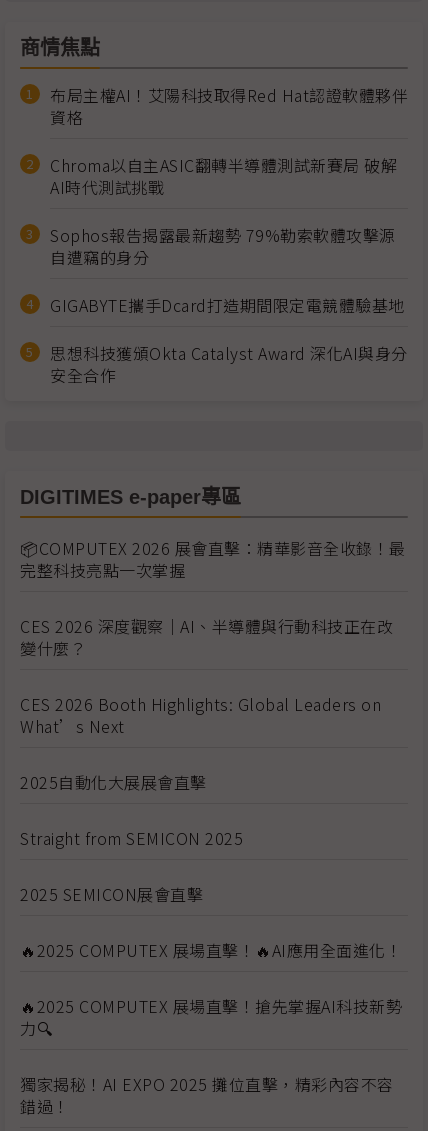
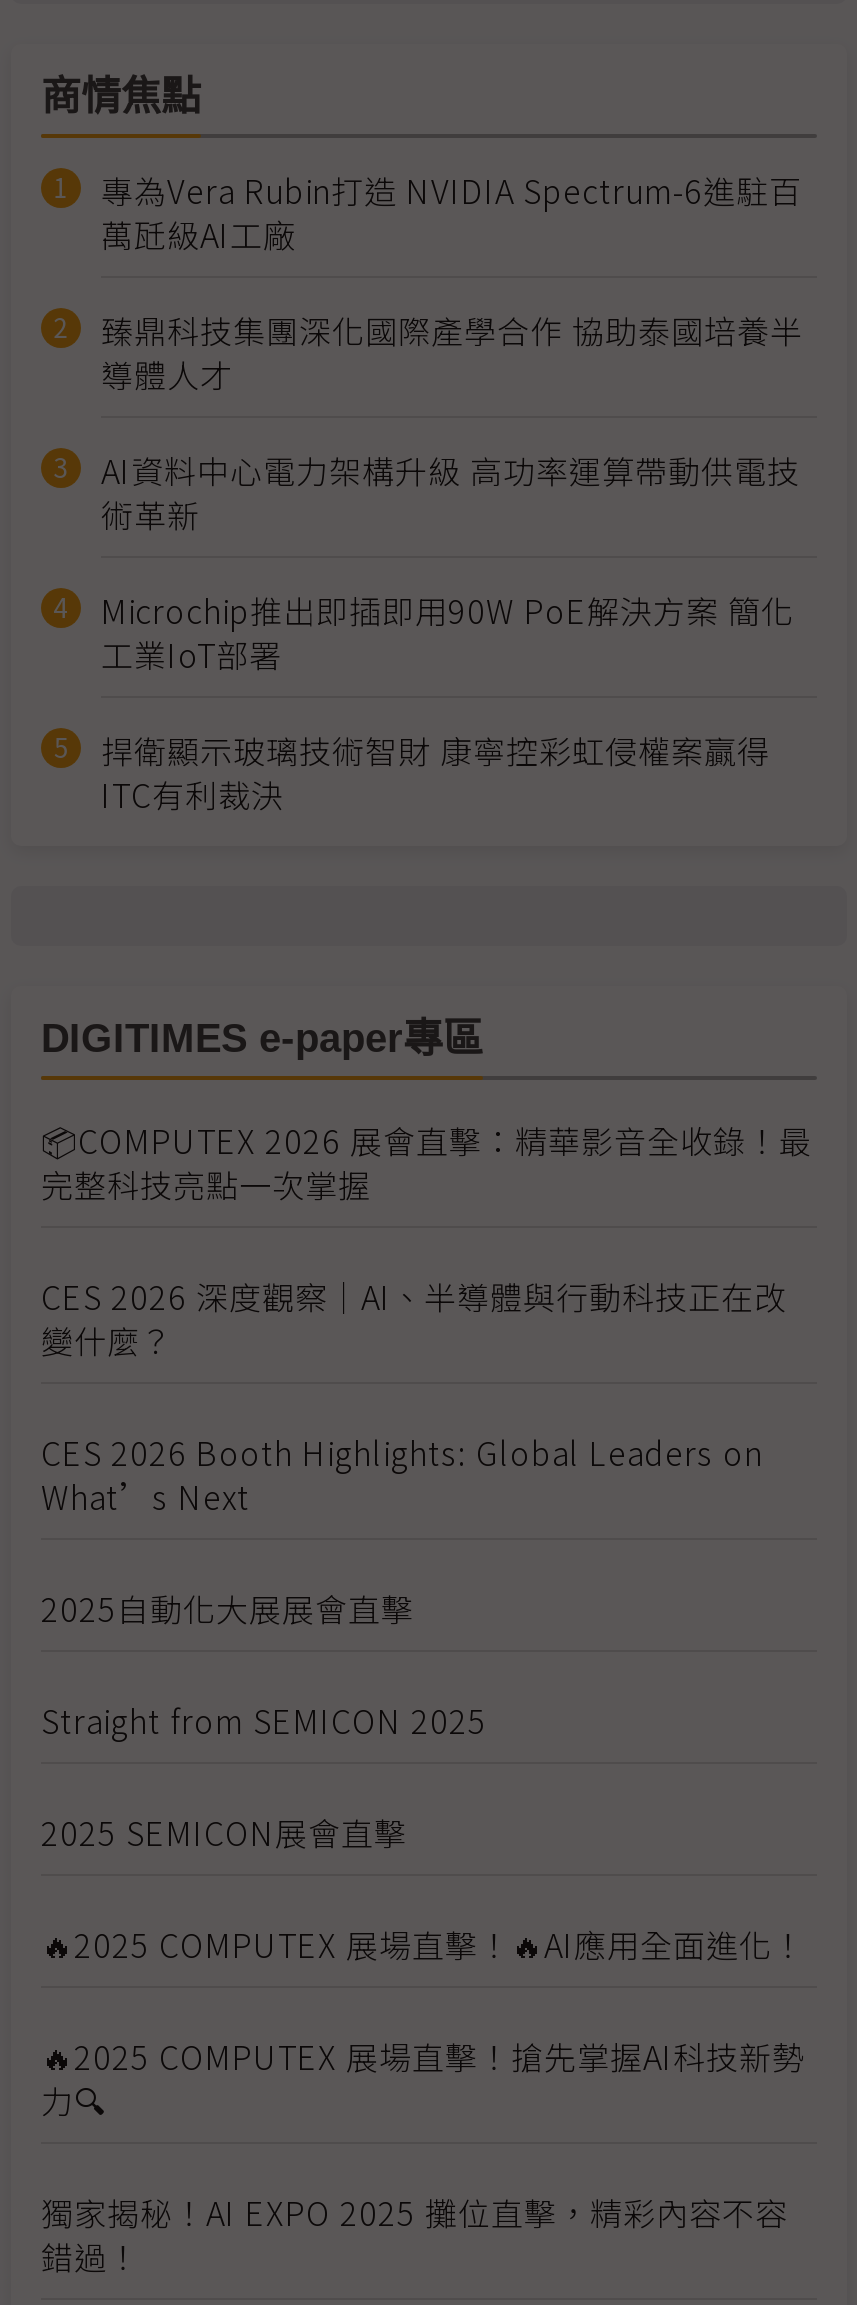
[50,83,408,129] 布局主權AI！艾陽科技取得Red Hat認證軟體夥伴 | 資格 -> [101,166,802,258] 專為Vera Rubin打造 NVIDIA Spectrum-6進駐百 | 萬瓩級AI工廠
[50,153,397,199] Chroma以自主ASIC翻轉半導體測試新賽局 破解 | AI時代測試挑戰 -> [101,306,803,398] 臻鼎科技集團深化國際產學合作 協助泰國培養半 | 導體人才
[50,223,395,269] Sophos報告揭露最新趨勢 79%勒索軟體攻擊源 | 自遭竊的身分 -> [101,446,800,538] AI資料中心電力架構升級 高功率運算帶動供電技 | 術革新
[50,293,404,317] GIGABYTE攜手Dcard打造期間限定電競體驗基地 -> [101,586,794,678] Microchip推出即插即用90W PoE解決方案 簡化 | 工業IoT部署
[50,341,407,387] 思想科技獲頒Okta Catalyst Award 深化AI與身分 | 安全合作 -> [101,726,770,818] 捍衛顯示玻璃技術智財 康寧控彩虹侵權案贏得 | ITC有利裁決

